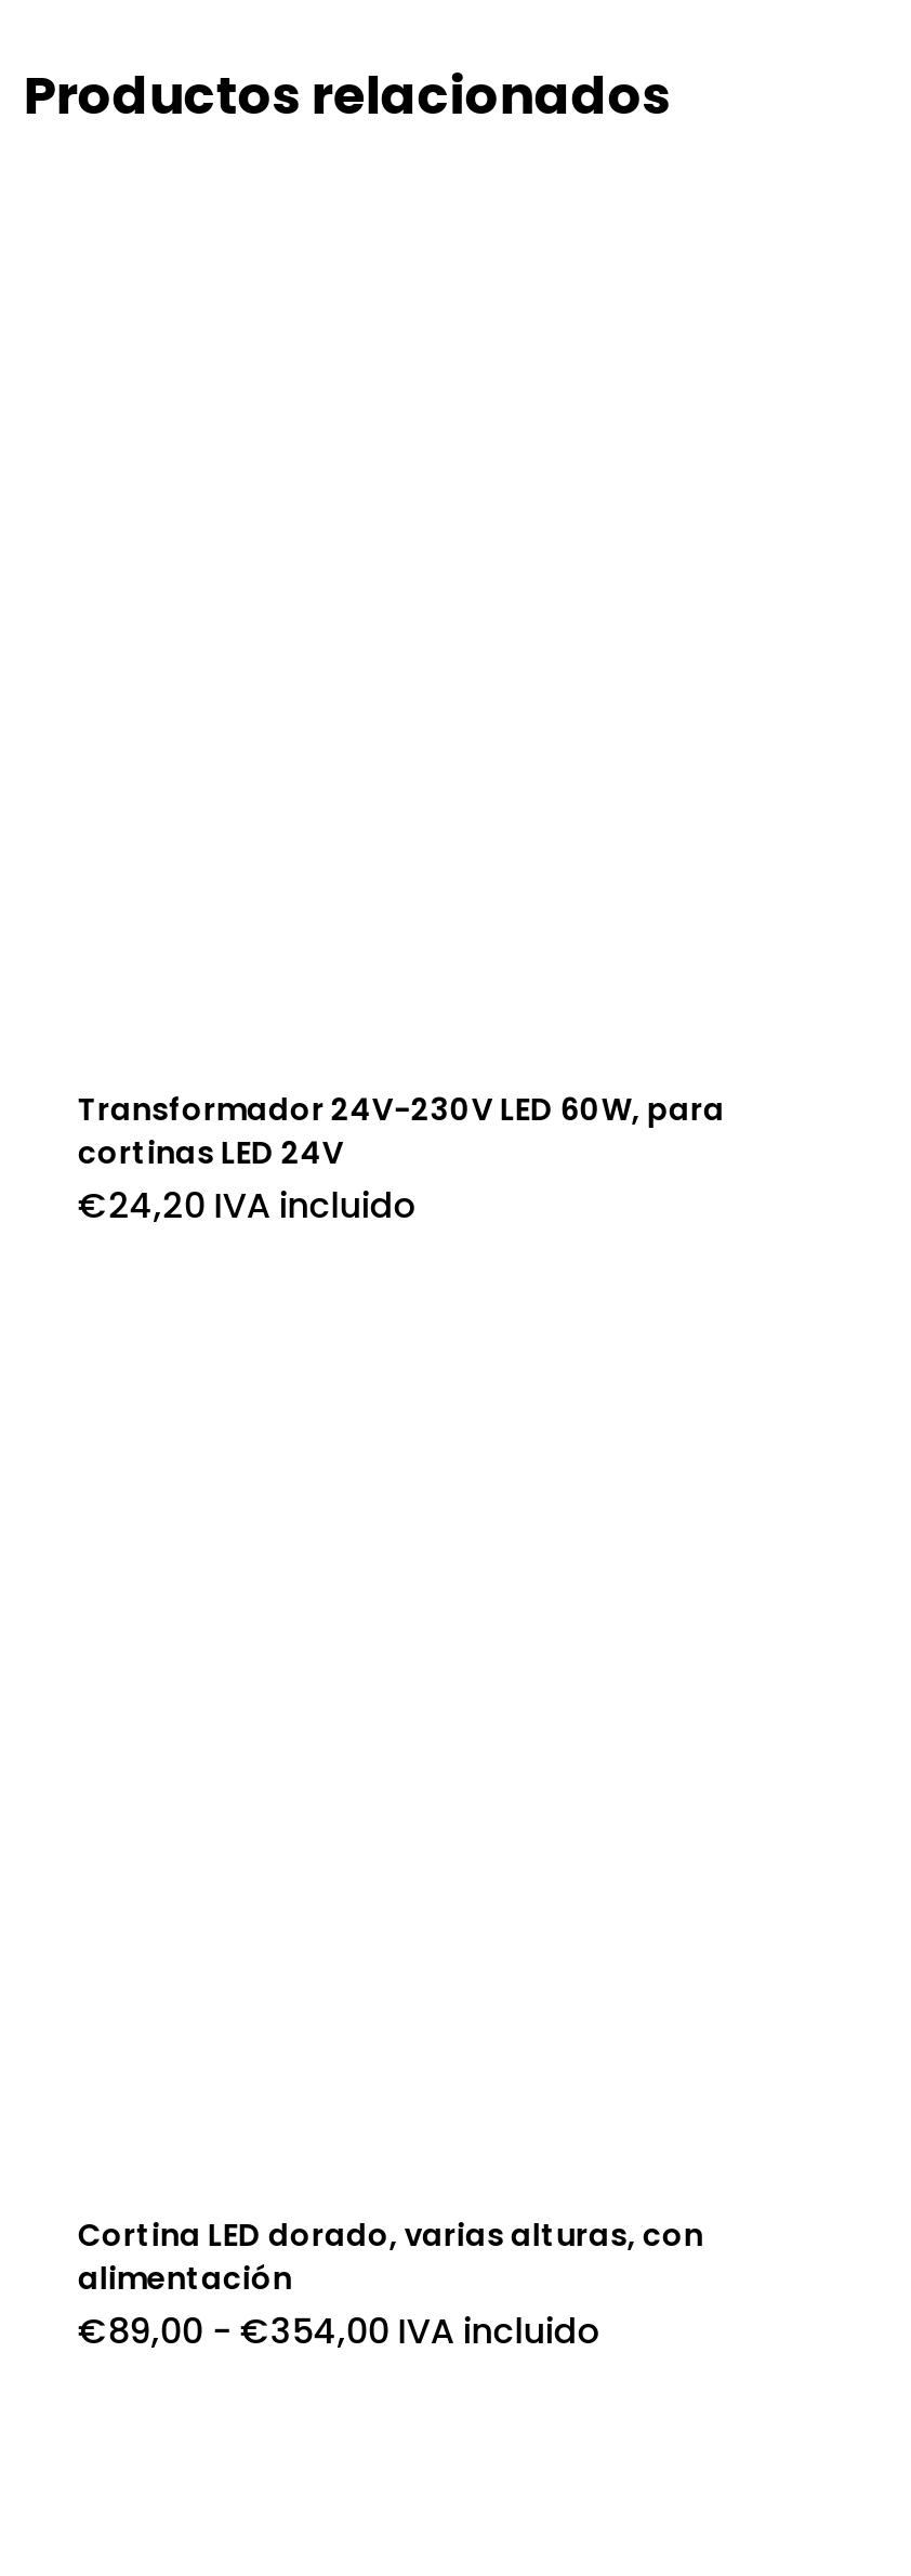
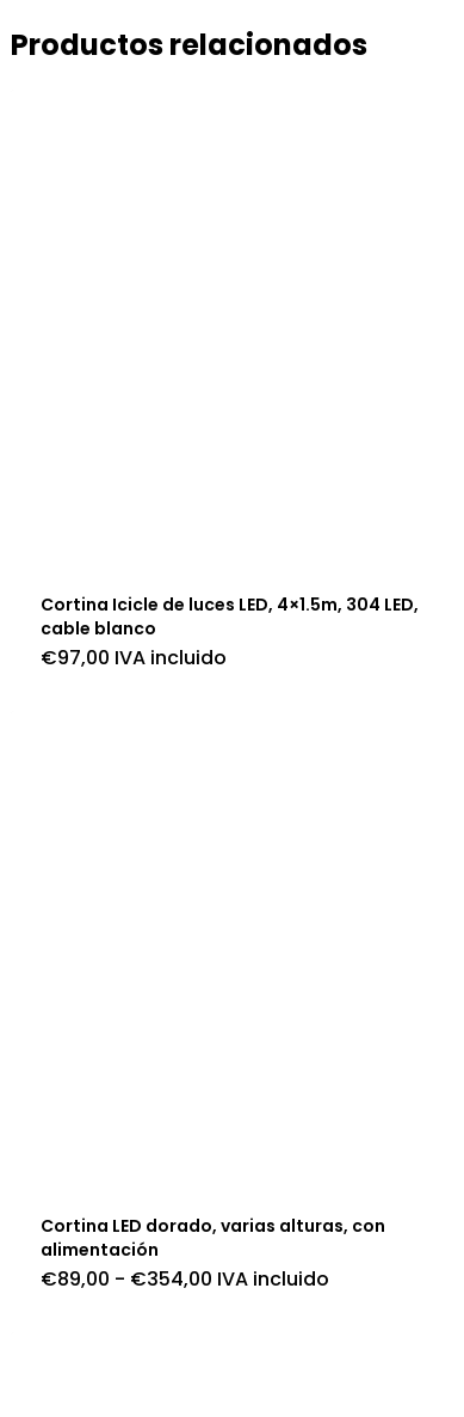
[78,1087,725,1230] Transformador 24V-230V LED 60W, para | cortinas LED 24V | €24,20 IVA incluido -> [40,592,419,671] Cortina Icicle de luces LED, 4×1.5m, 304 LED, | cable blanco | €97,00 IVA incluido

